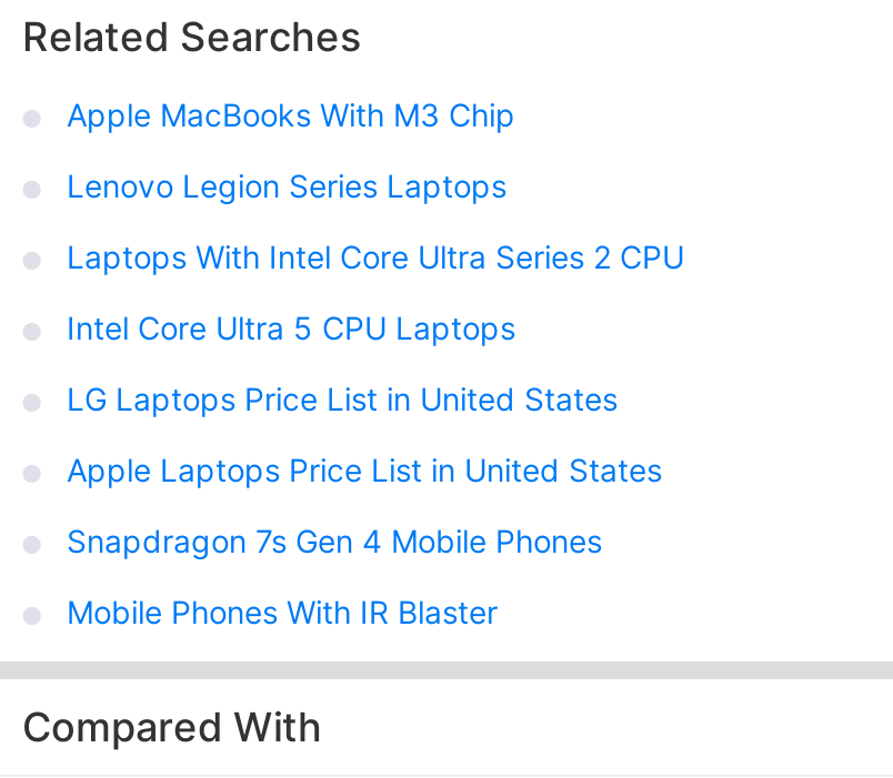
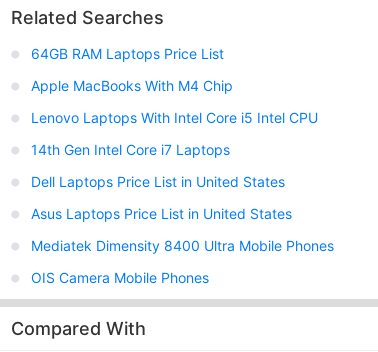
[67,96,515,134] Apple MacBooks With M3 Chip -> [31,45,224,62] 64GB RAM Laptops Price List
[67,167,506,205] Lenovo Legion Series Laptops -> [31,77,233,94] Apple MacBooks With M4 Chip
[67,238,684,276] Laptops With Intel Core Ultra Series 2 CPU -> [31,109,318,126] Lenovo Laptops With Intel Core i5 Intel CPU
[67,309,515,347] Intel Core Ultra 5 CPU Laptops -> [31,141,230,158] 14th Gen Intel Core i7 Laptops
[67,380,618,418] LG Laptops Price List in United States -> [31,173,285,190] Dell Laptops Price List in United States
[67,451,662,489] Apple Laptops Price List in United States -> [31,205,292,222] Asus Laptops Price List in United States
[67,522,602,560] Snapdragon 7s Gen 4 Mobile Phones -> [31,237,334,254] Mediatek Dimensity 8400 Ultra Mobile Phones
[67,593,498,631] Mobile Phones With IR Blaster -> [31,269,209,286] OIS Camera Mobile Phones

